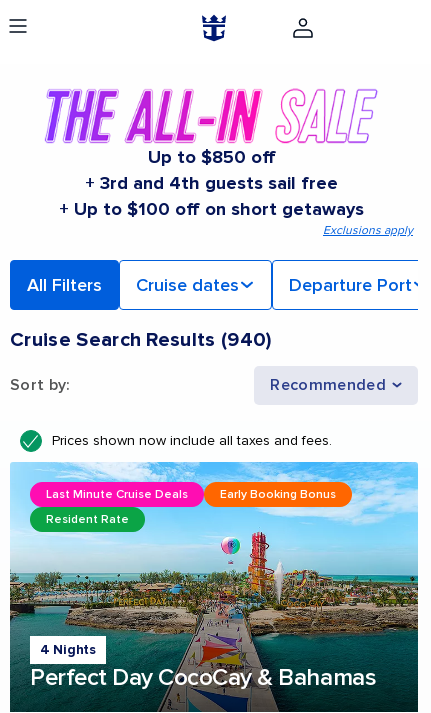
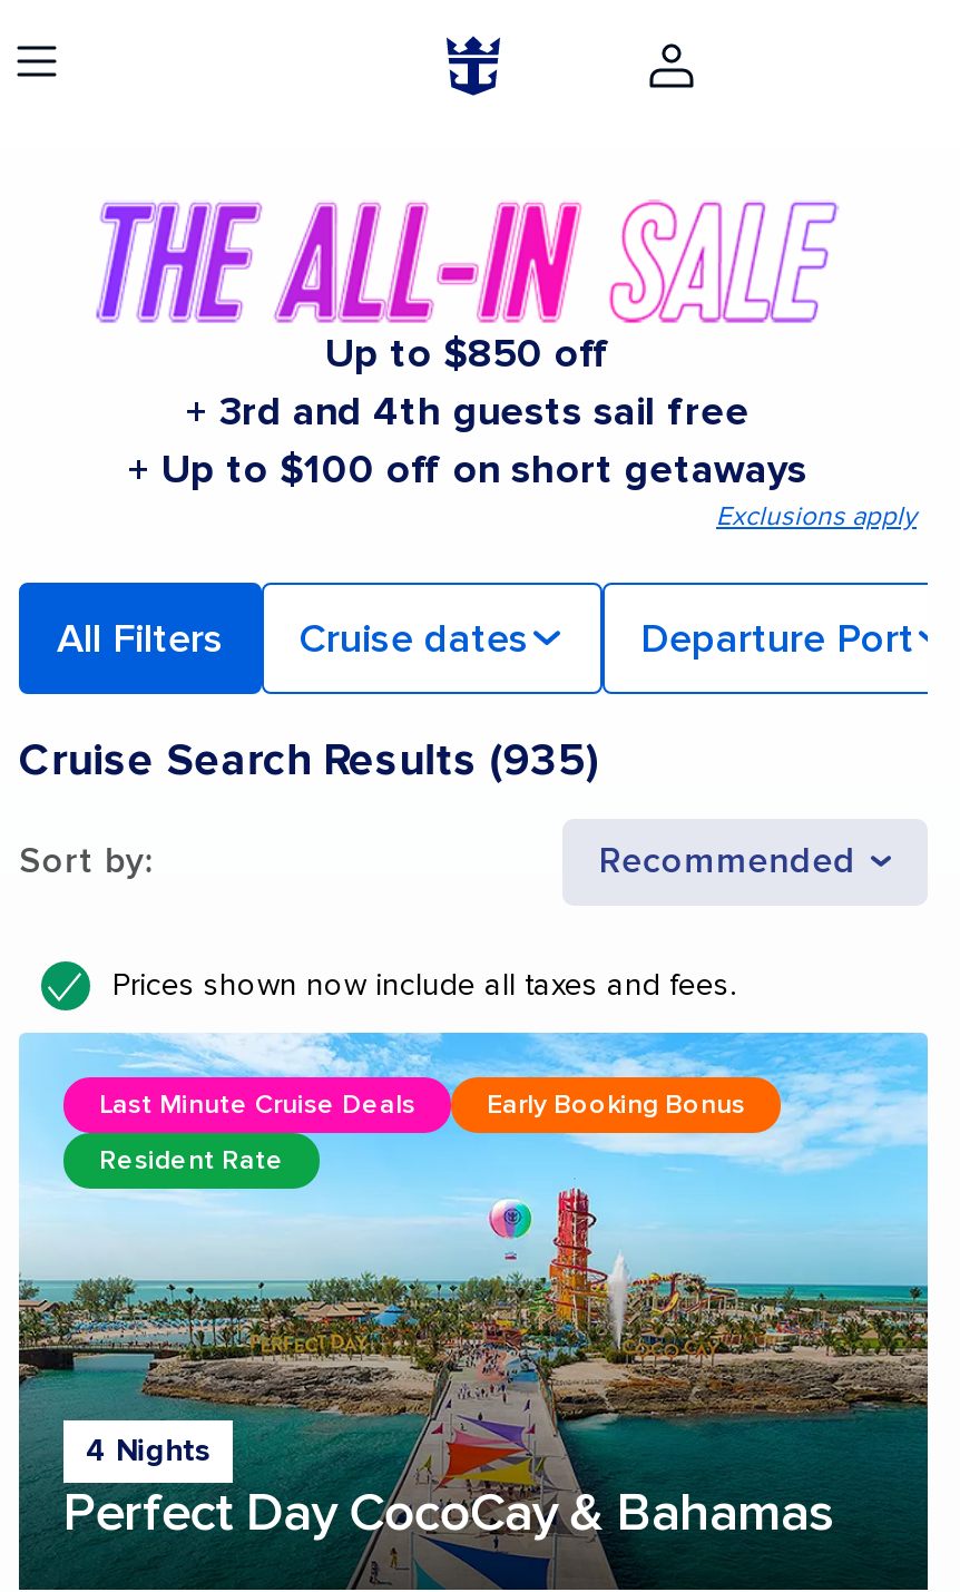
[10,328,272,352] Cruise Search Results (940) -> [19,734,597,787] Cruise Search Results (935)

